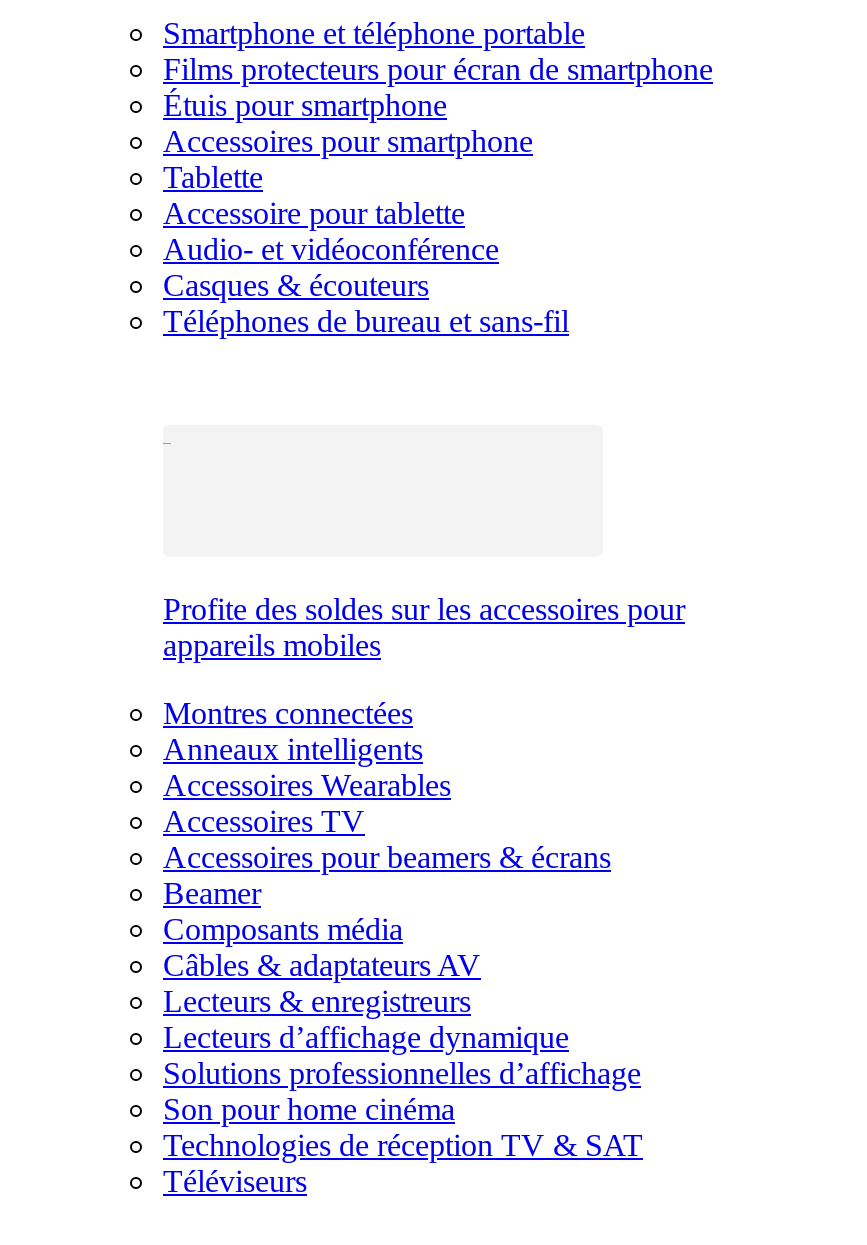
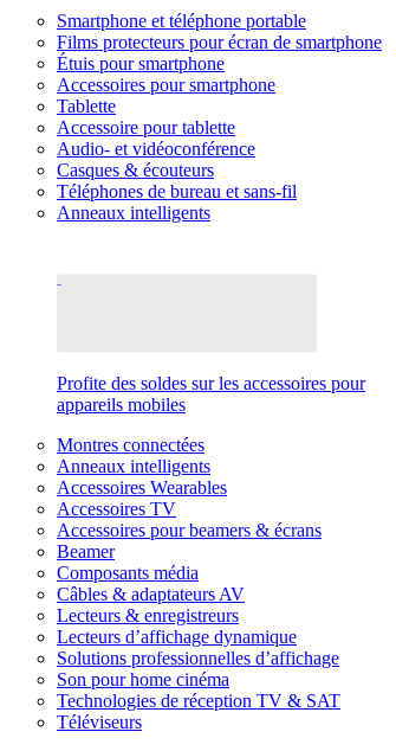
none -> [57,203,210,223] Anneaux intelligents

